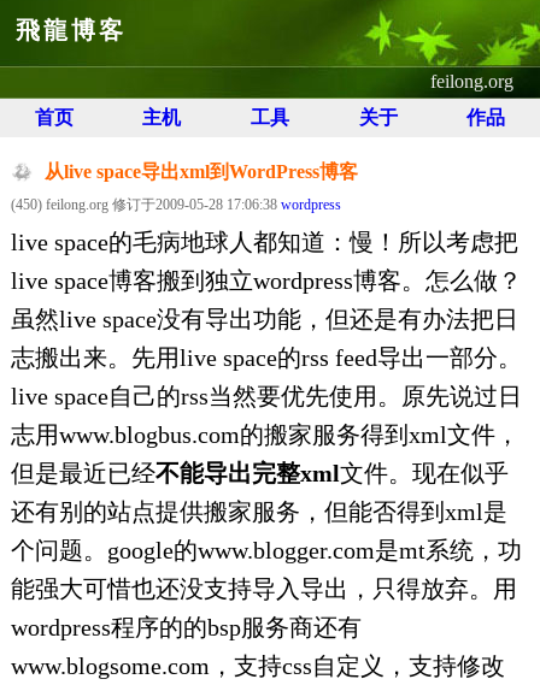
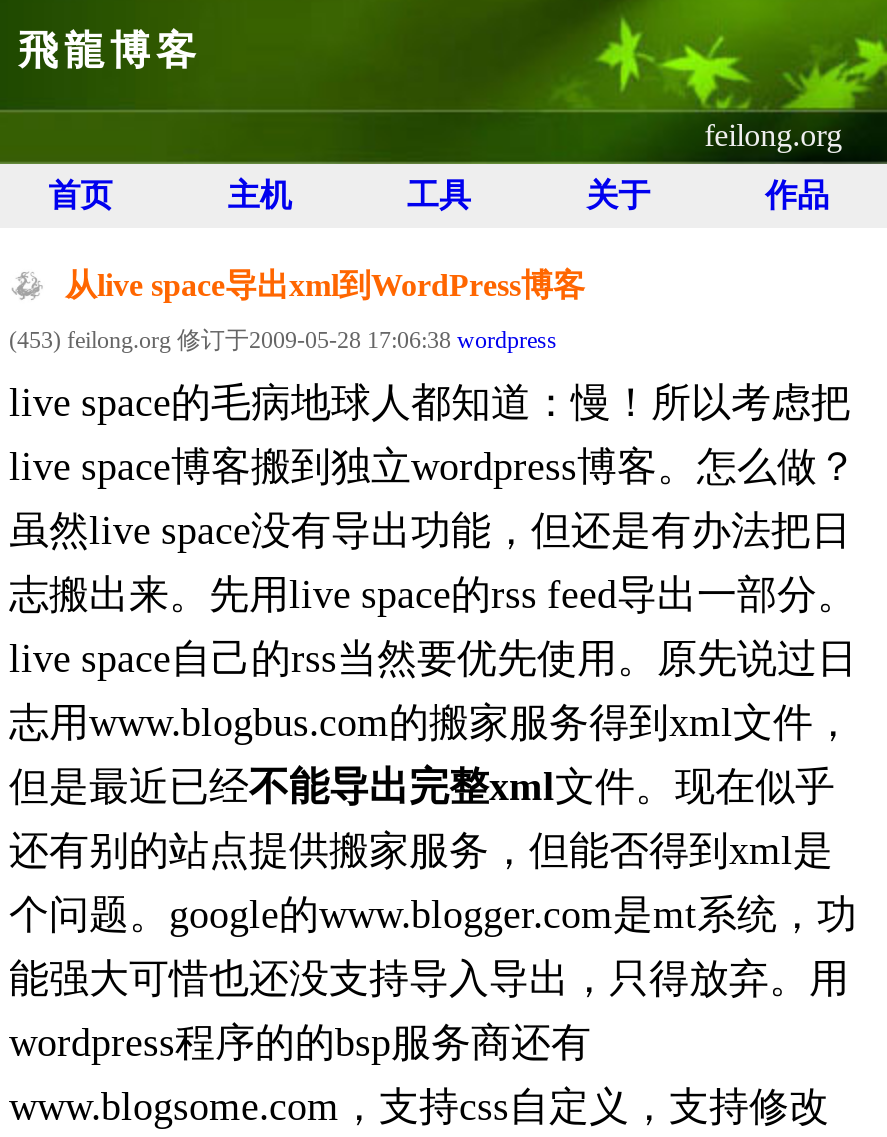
[11,196,341,213] (450) feilong.org 修订于2009-05-28 17:06:38 wordpress -> [9,326,557,354] (453) feilong.org 修订于2009-05-28 17:06:38 wordpress

